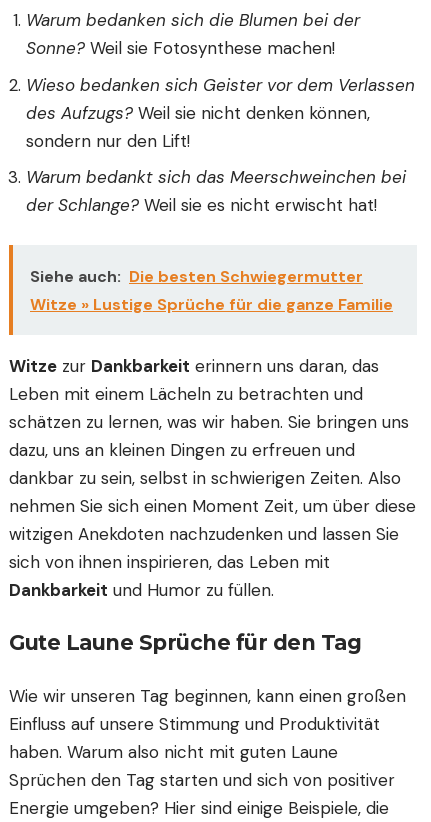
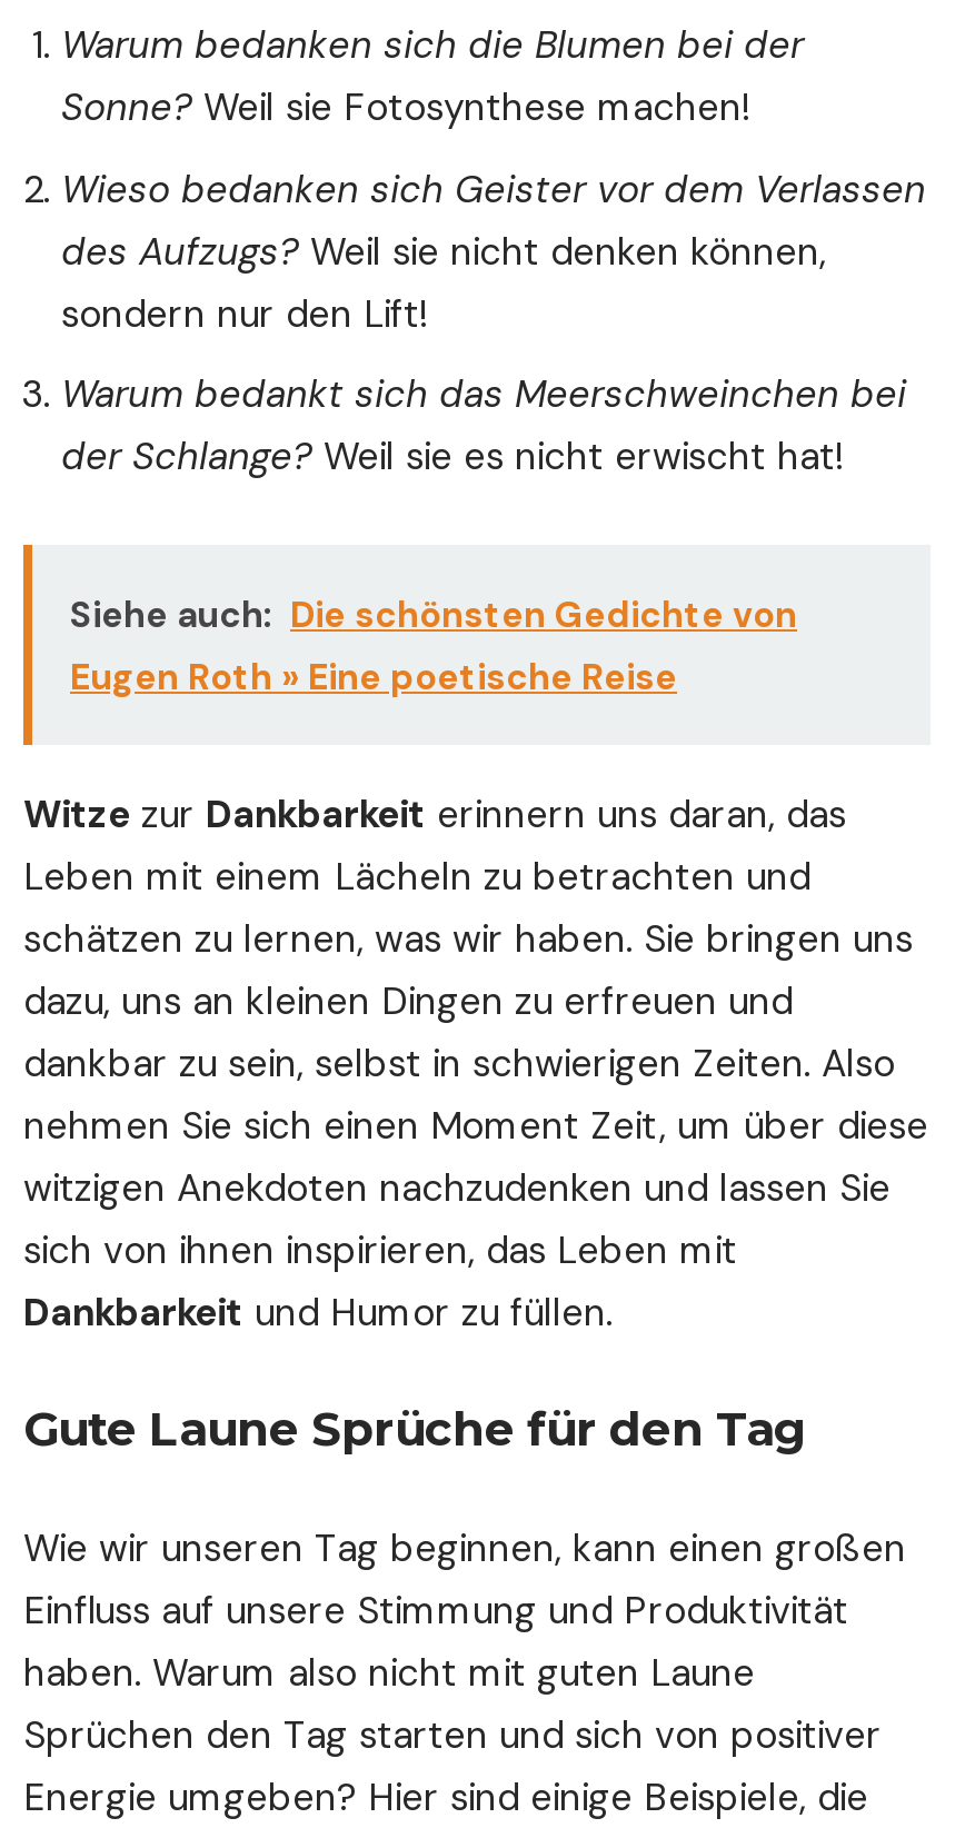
[30,266,393,315] Siehe auch: Die besten Schwiegermutter | Witze » Lustige Sprüche für die ganze Familie -> [70,591,797,700] Siehe auch: Die schönsten Gedichte von | Eugen Roth » Eine poetische Reise

